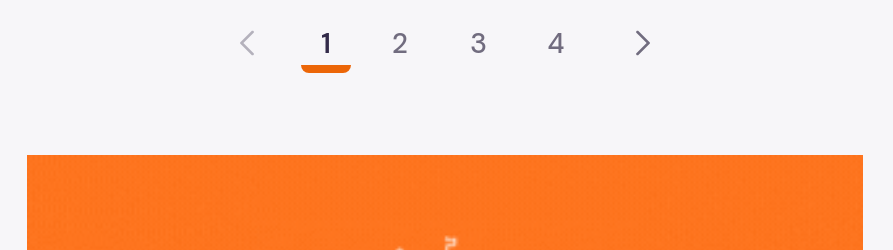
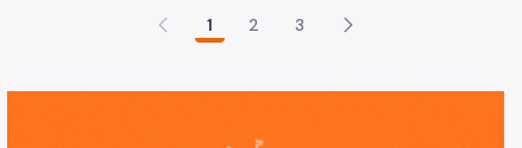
[547,25,568,61] 4 -> none

